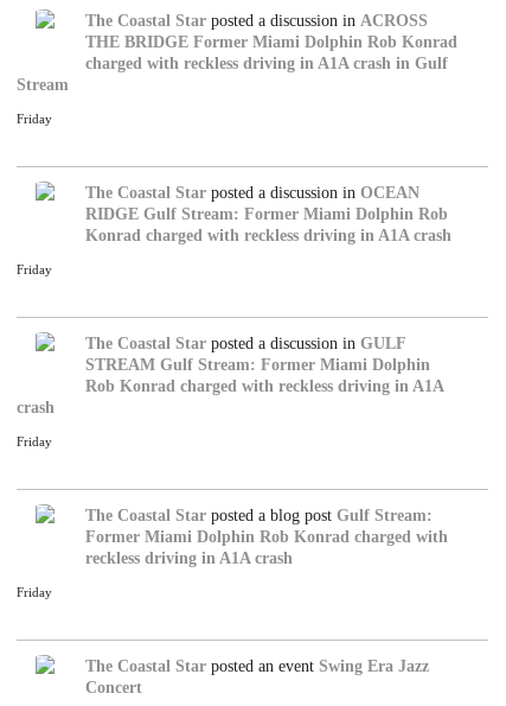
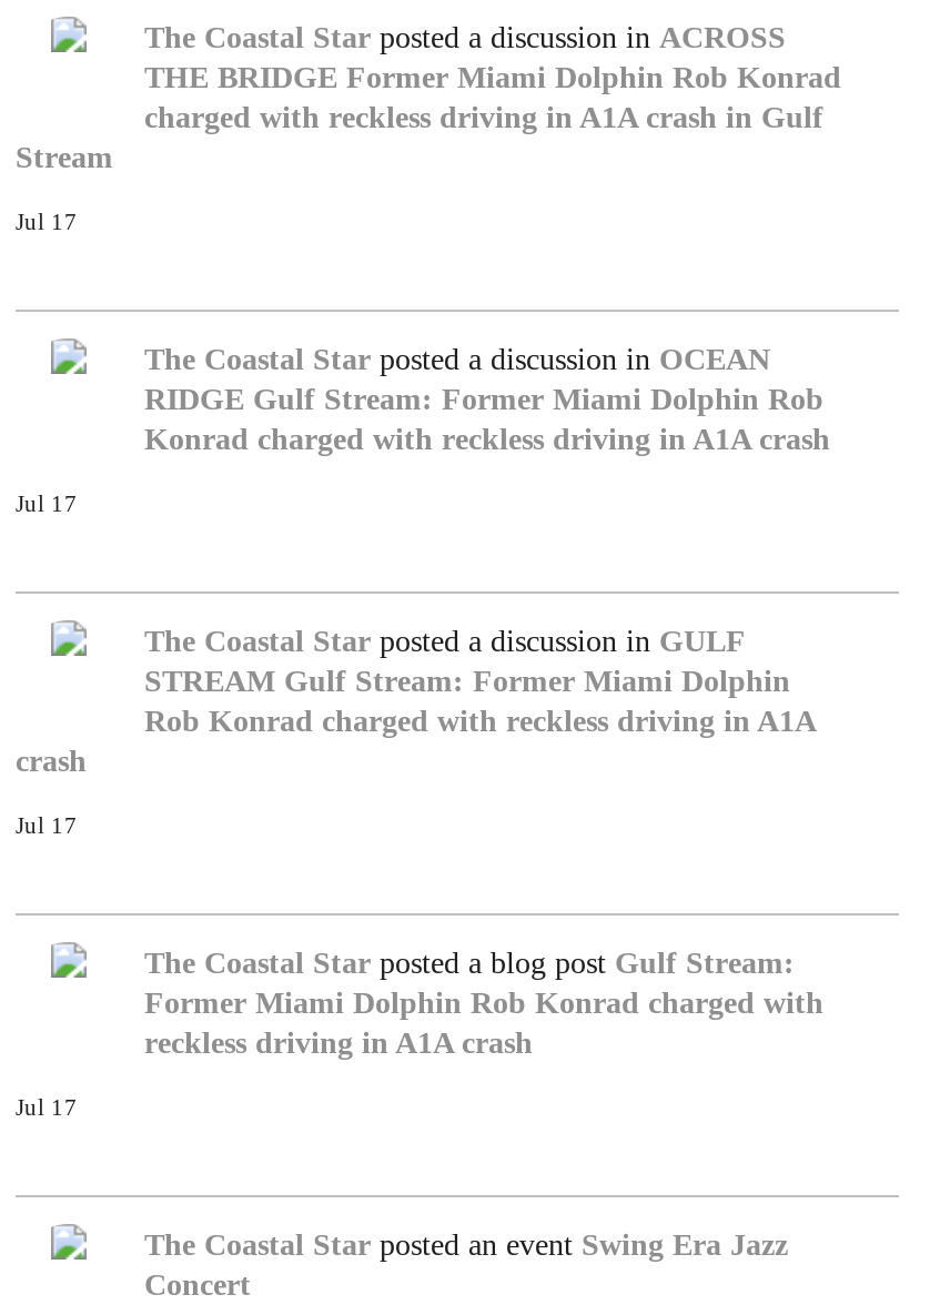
[17,112,52,125] Friday -> [16,209,78,233] Jul 17
[17,263,52,276] Friday -> [16,491,78,515] Jul 17
[17,435,52,448] Friday -> [16,813,78,837] Jul 17
[17,586,52,599] Friday -> [16,1094,78,1119] Jul 17

